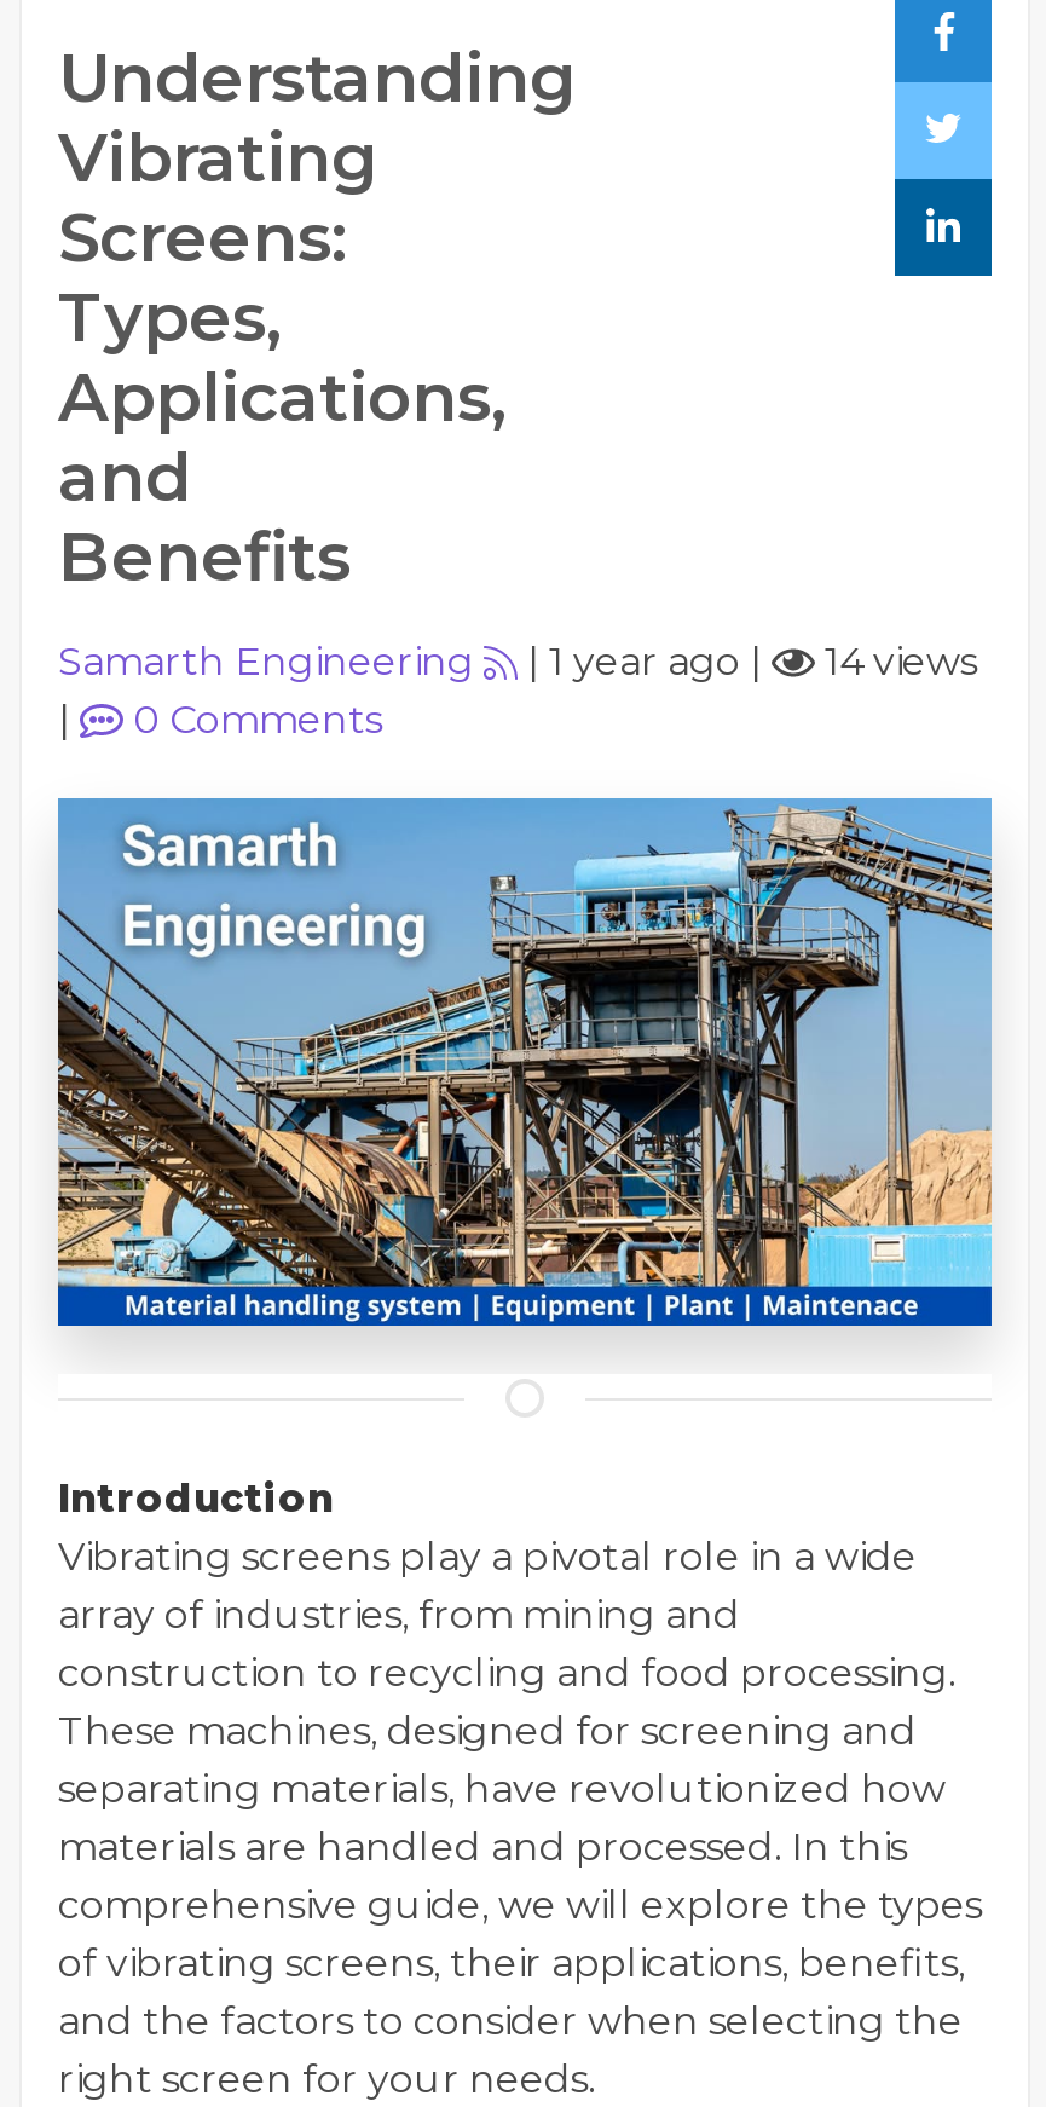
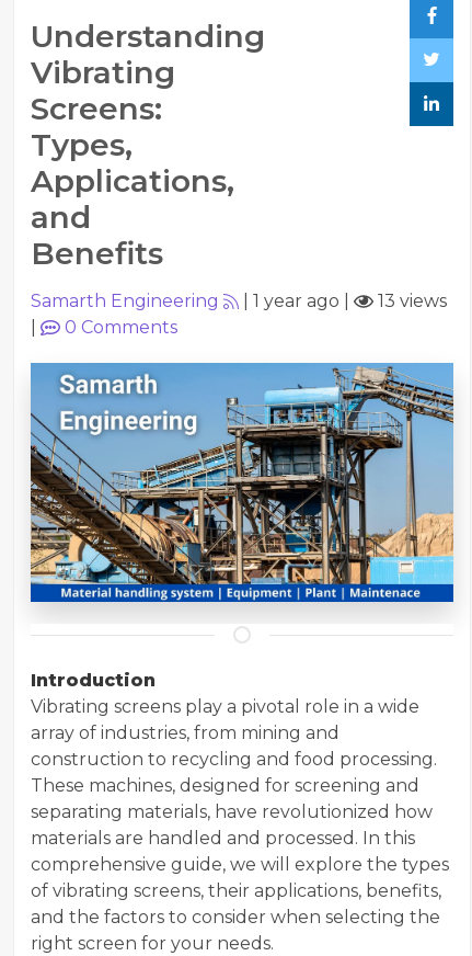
[815,639,977,685] 14 views -> [373,291,447,311] 13 views

